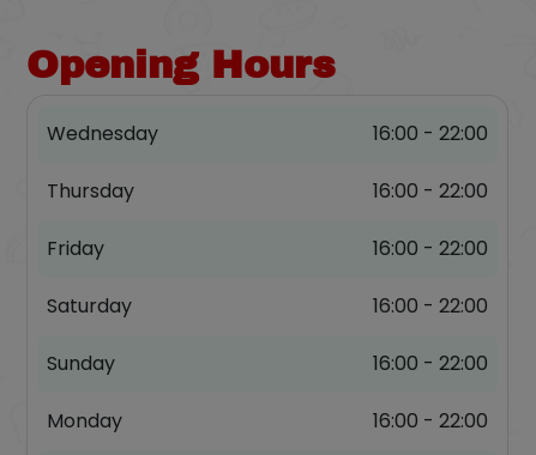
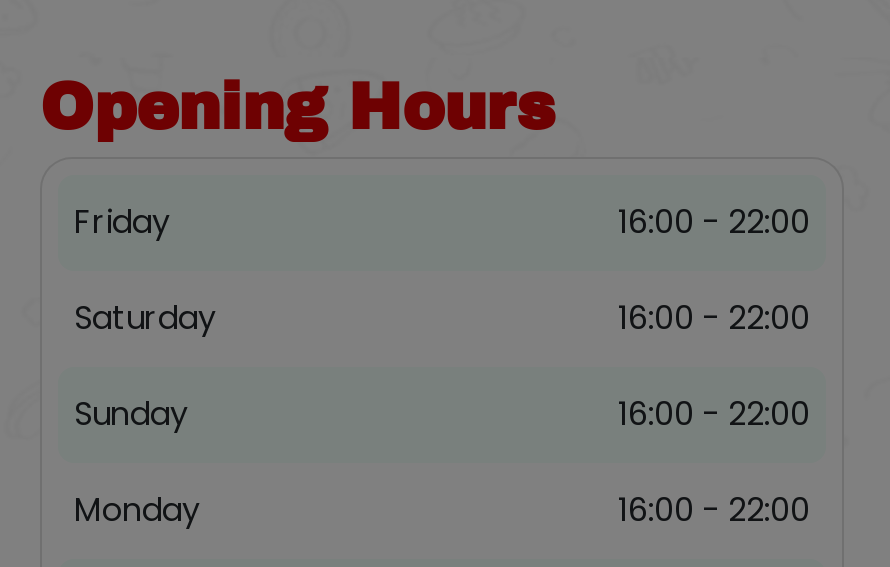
[47,120,488,205] Wednesday | 16:00 - 22:00 | Thursday | 16:00 - 22:00 -> none

